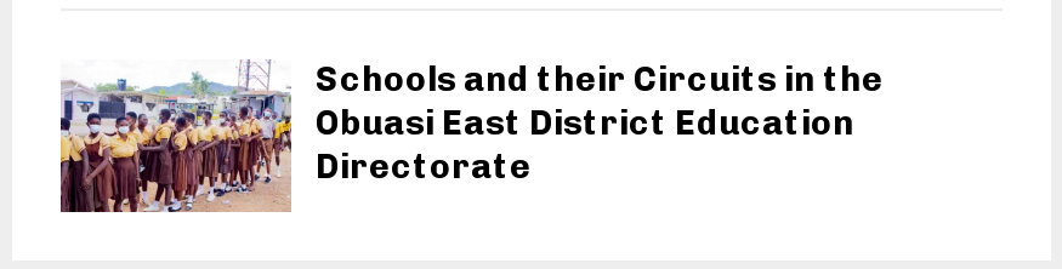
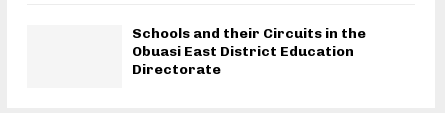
[58,59,294,214] [image] -> none

